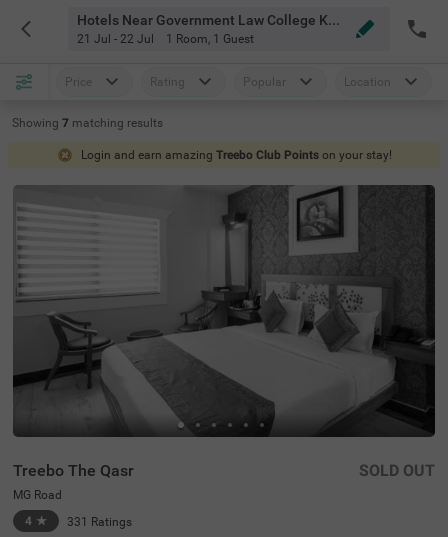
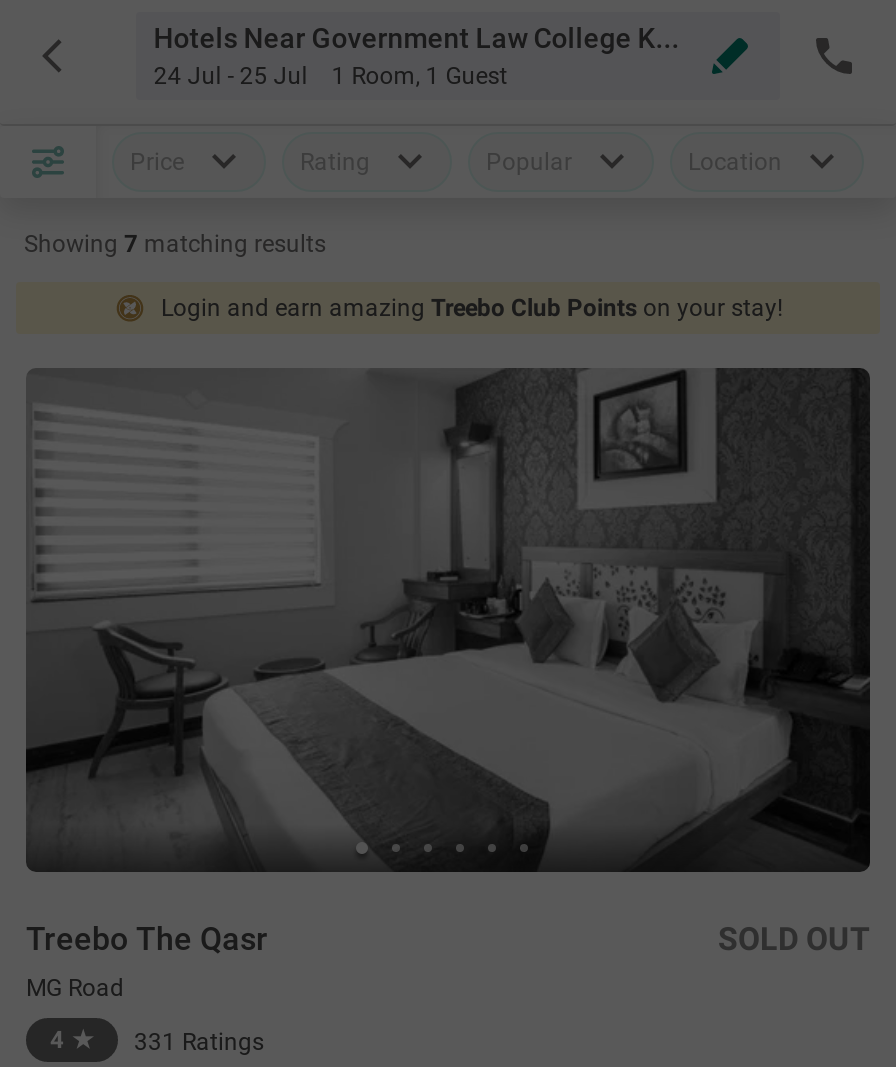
[77,32,254,46] 21 Jul - 22 Jul 1 Room, 1 Guest -> [154,62,508,90] 24 Jul - 25 Jul 1 Room, 1 Guest

